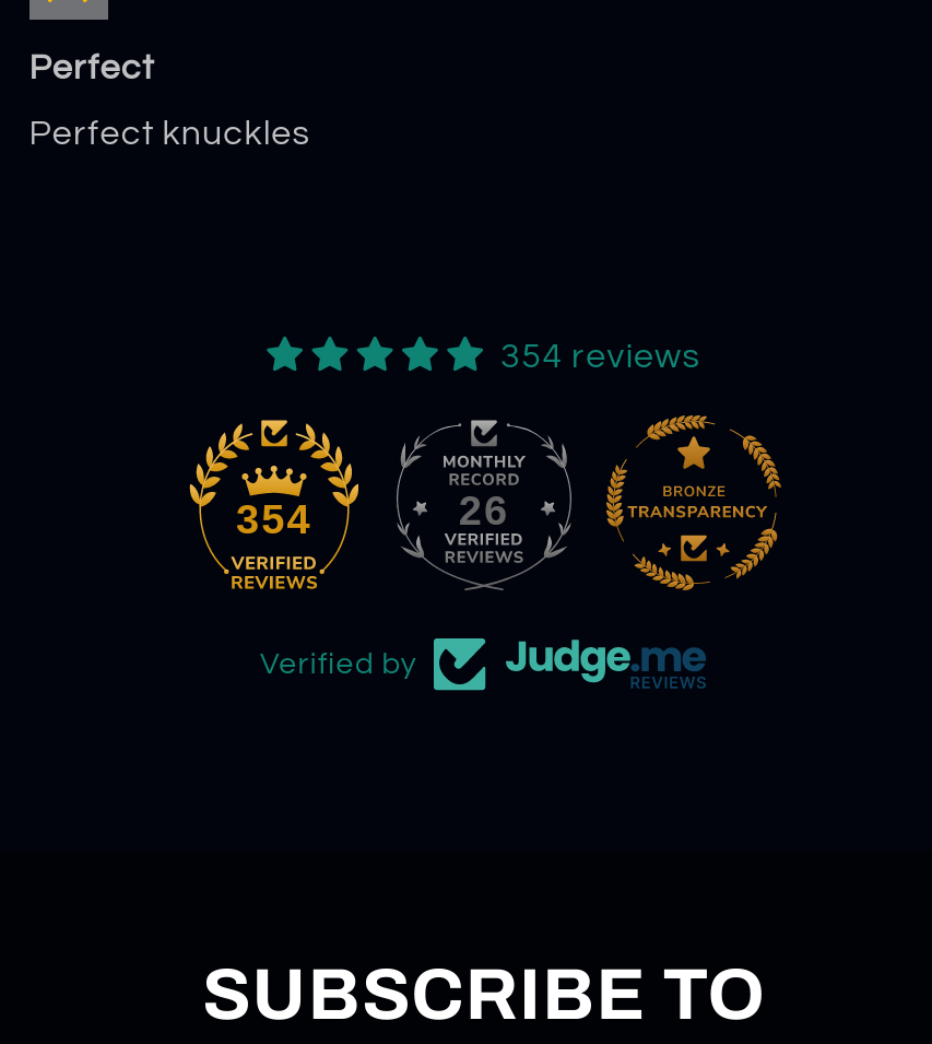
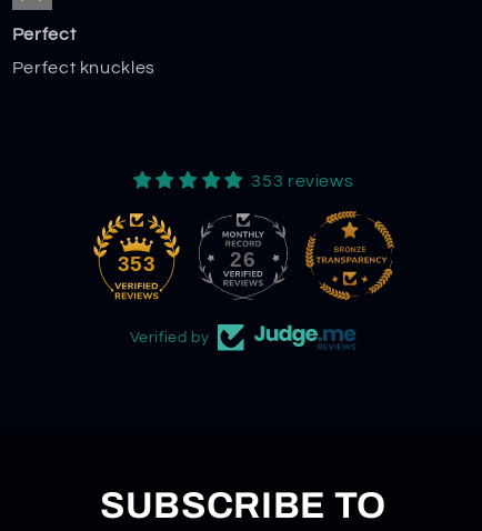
[500,339,701,374] 354 reviews -> [252,172,354,190] 353 reviews
[236,497,312,542] 354 -> [117,252,156,276] 353

